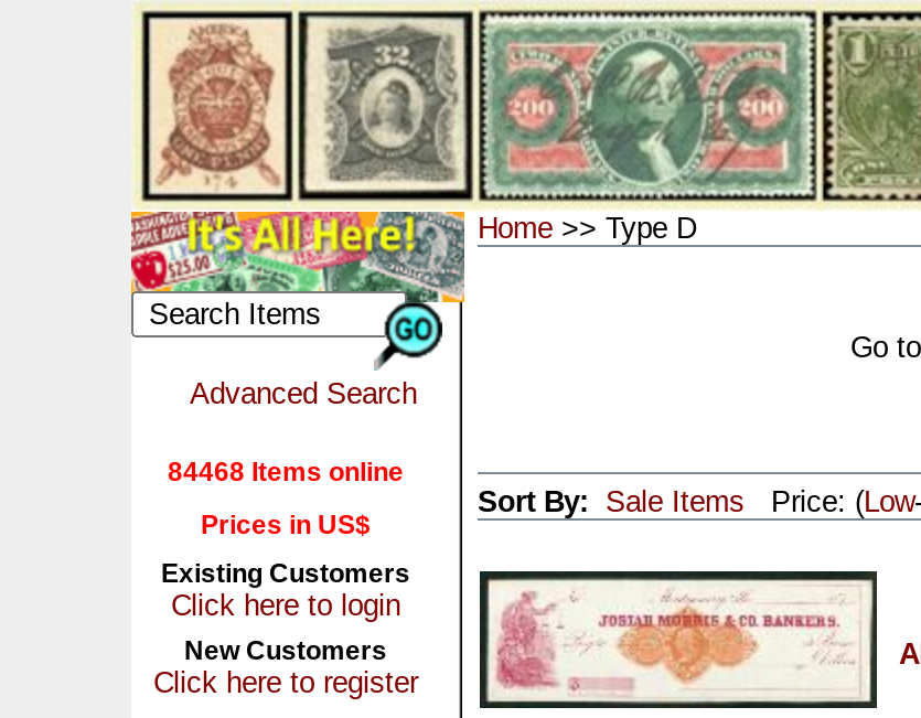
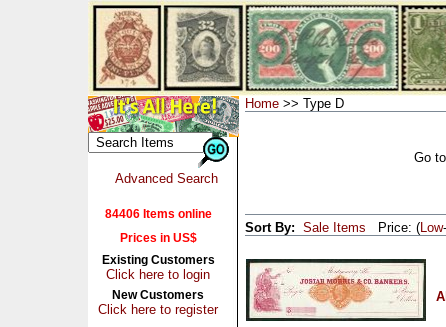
[168,457,404,487] 84468 Items online -> [104,207,211,221] 84406 Items online

